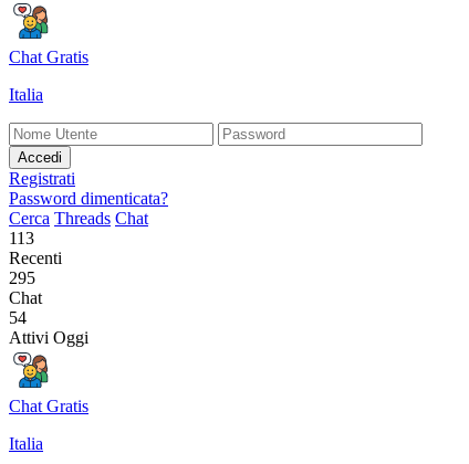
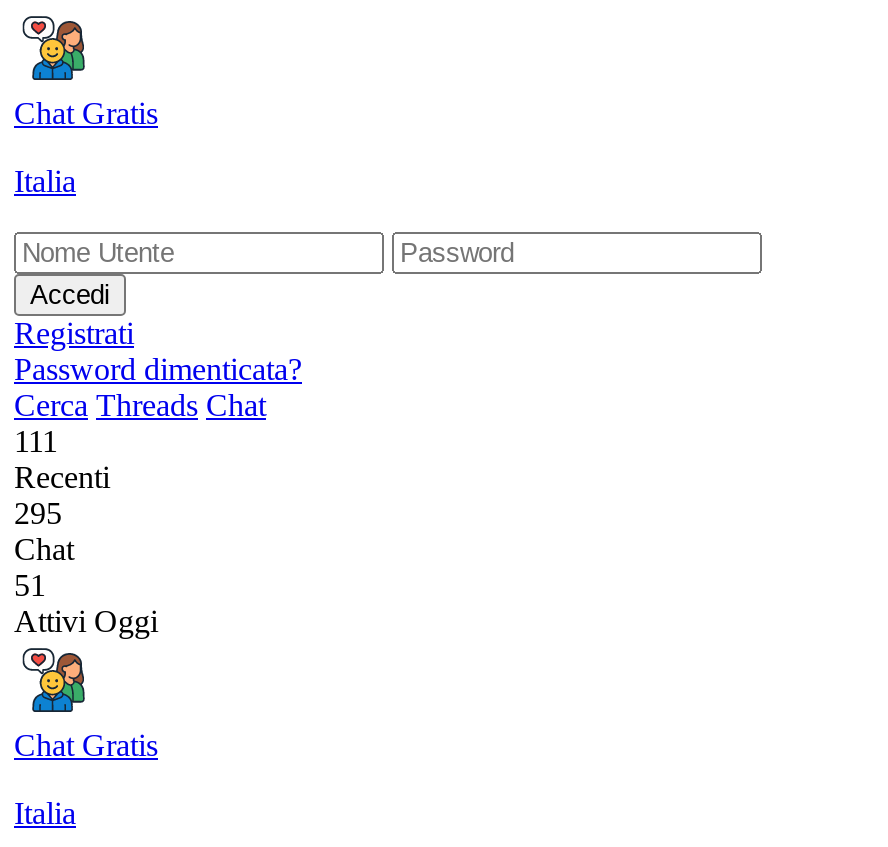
[9,229,34,247] 113 -> [14,424,58,458] 111
[9,308,27,327] 54 -> [14,568,46,602] 51

